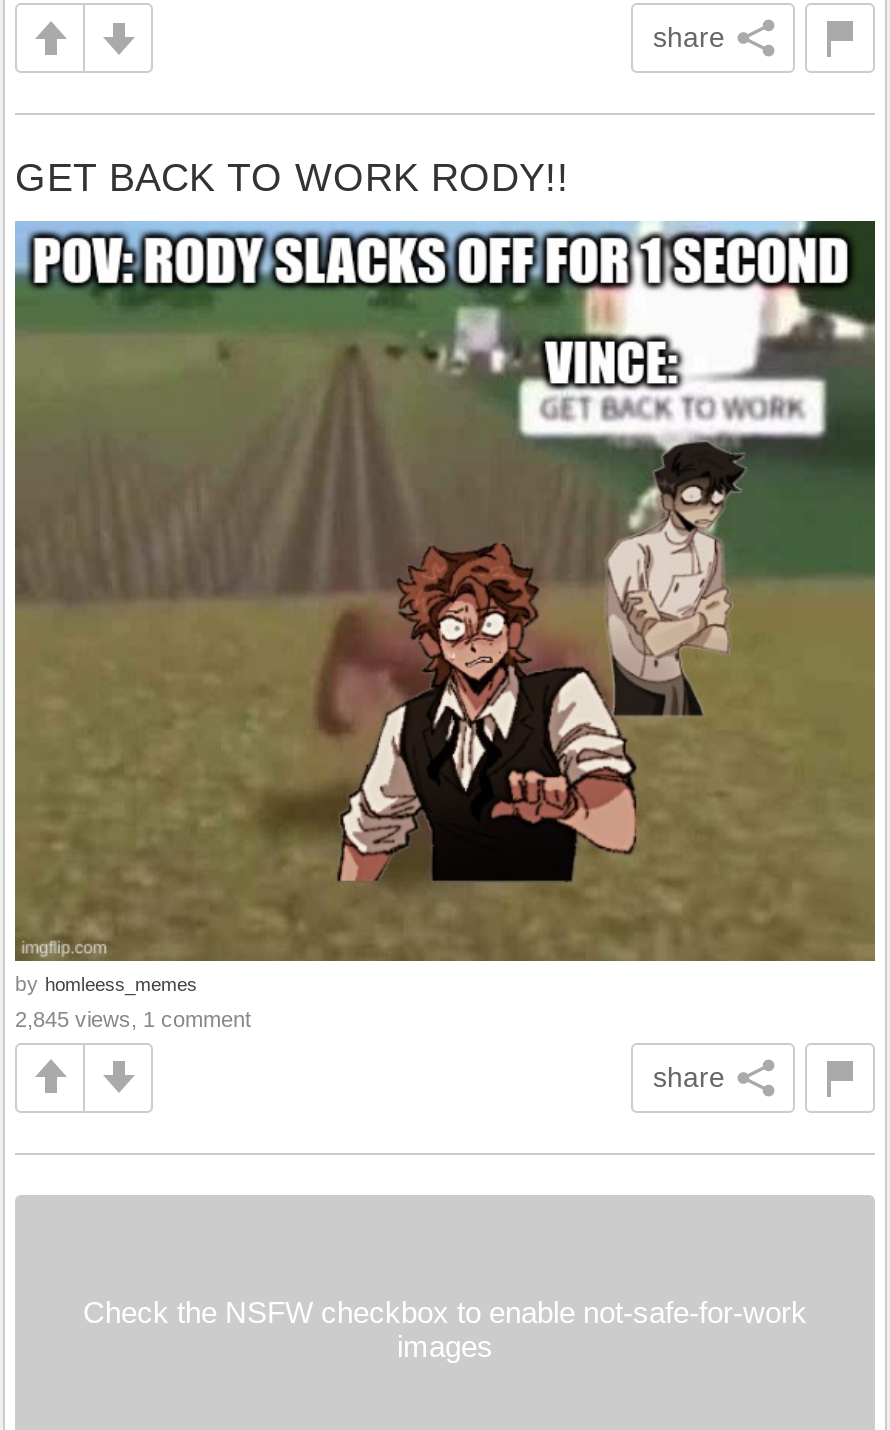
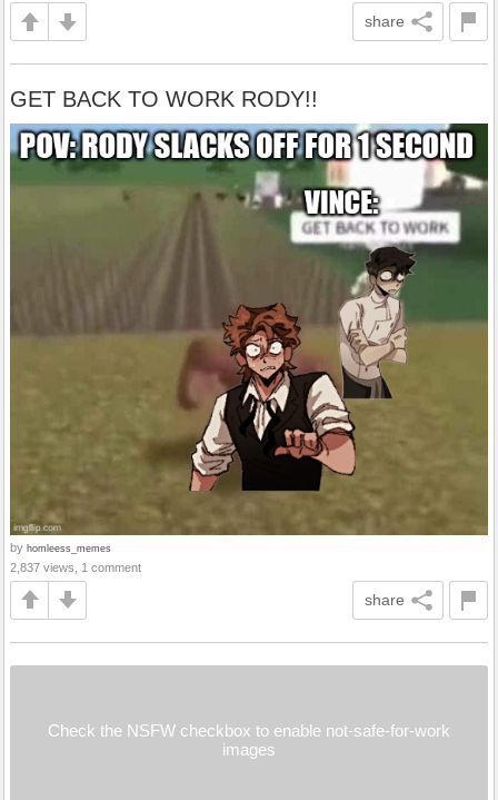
[15,1007,251,1031] 2,845 views, 1 comment -> [10,561,141,574] 2,837 views, 1 comment

